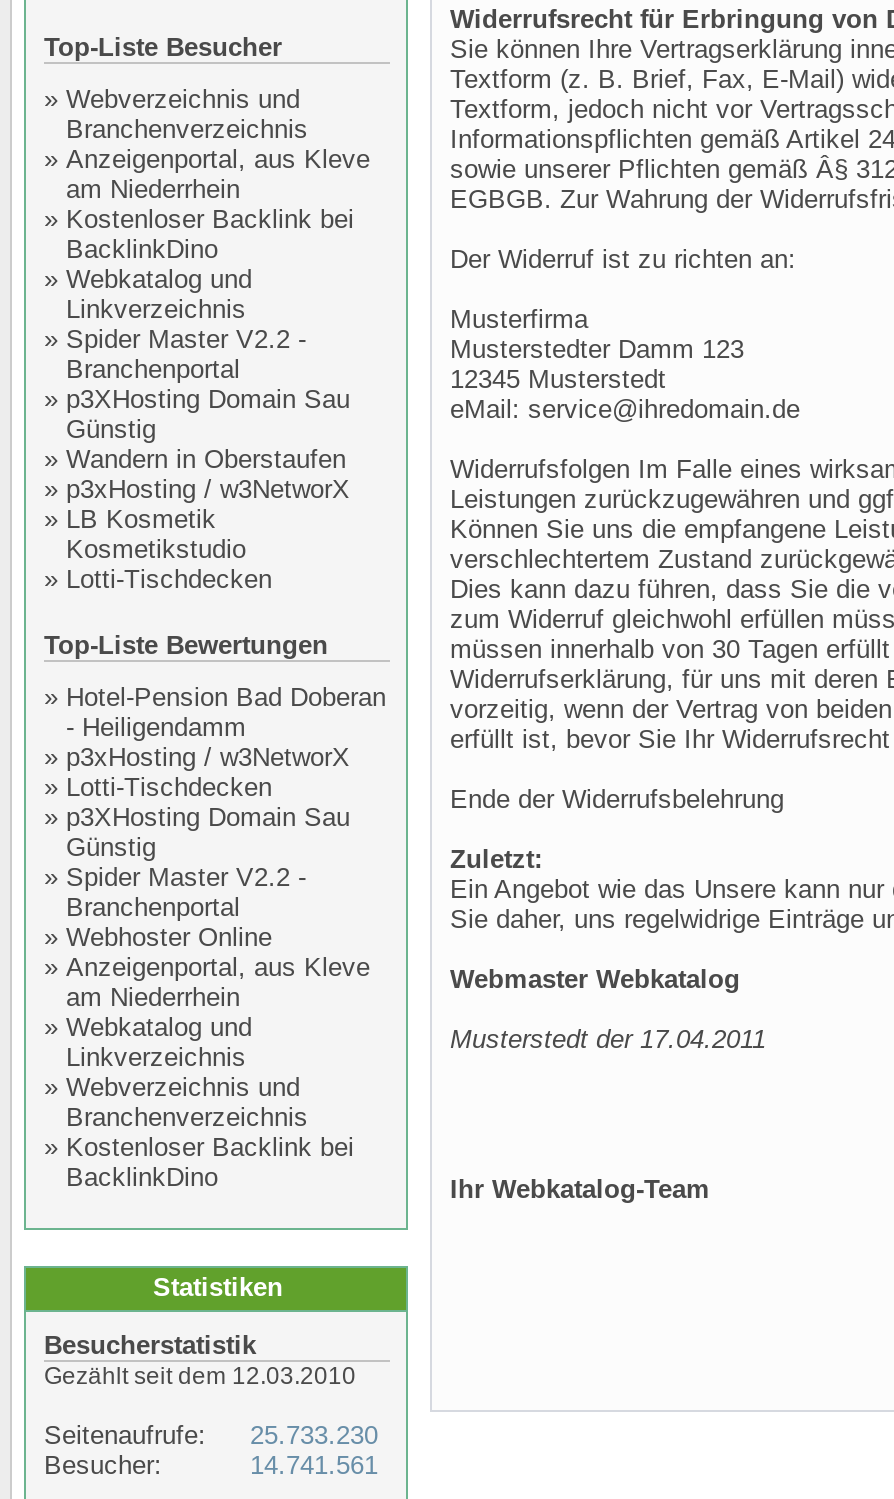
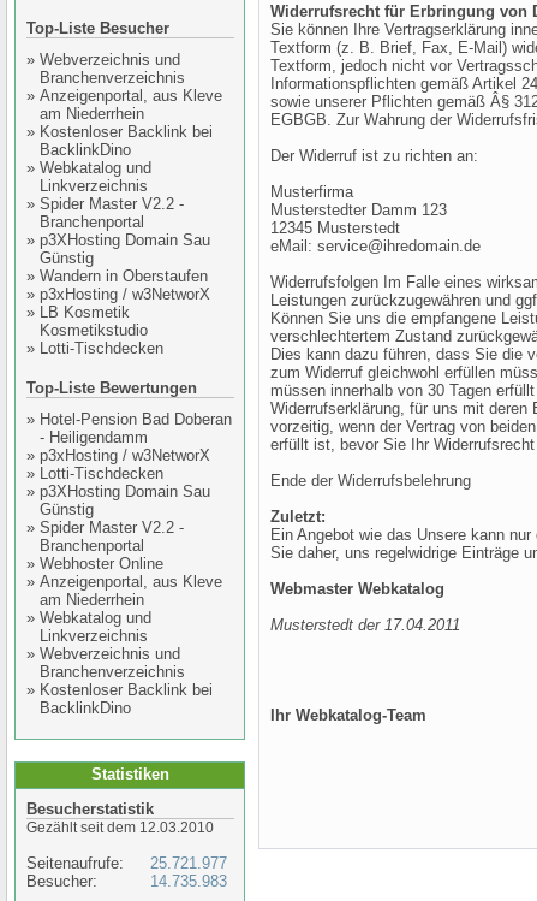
[44,1420,378,1450] Seitenaufrufe: 25.733.230 -> [26,854,227,872] Seitenaufrufe: 25.721.977
[250,1450,378,1480] 14.741.561 -> [150,872,227,890] 14.735.983

